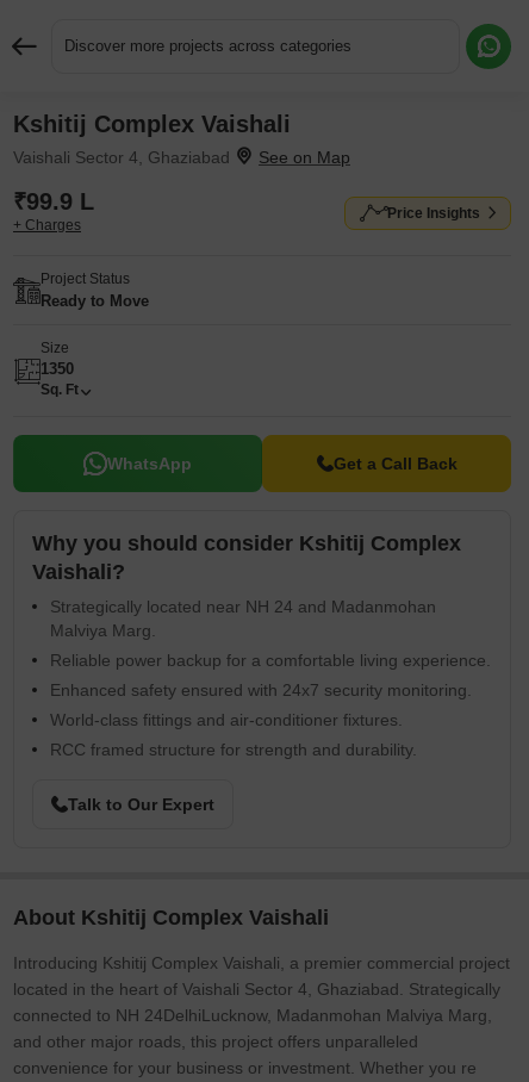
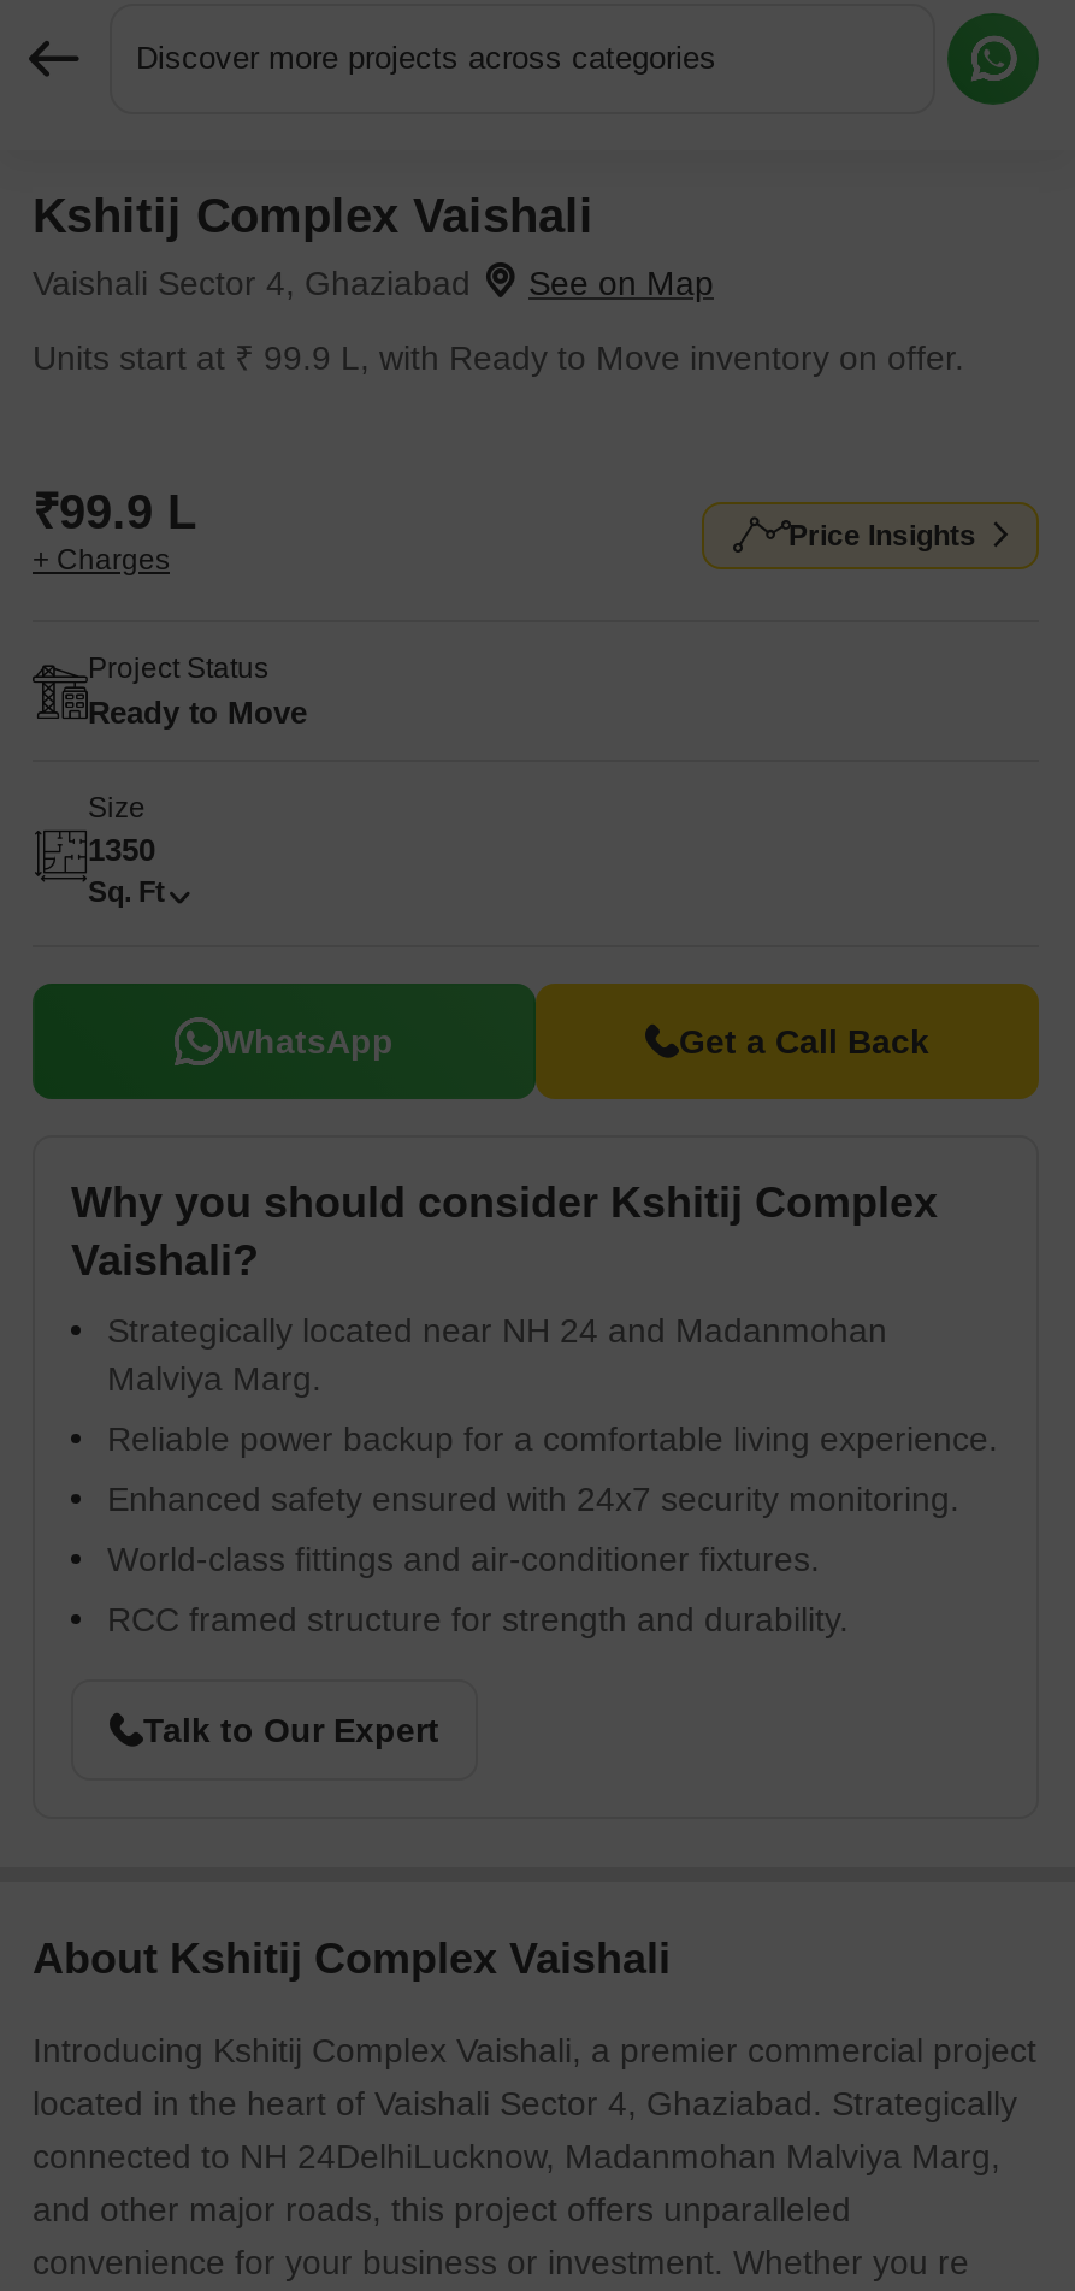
none -> [33,338,964,377] Units start at ₹ 99.9 L, with Ready to Move inventory on offer.

